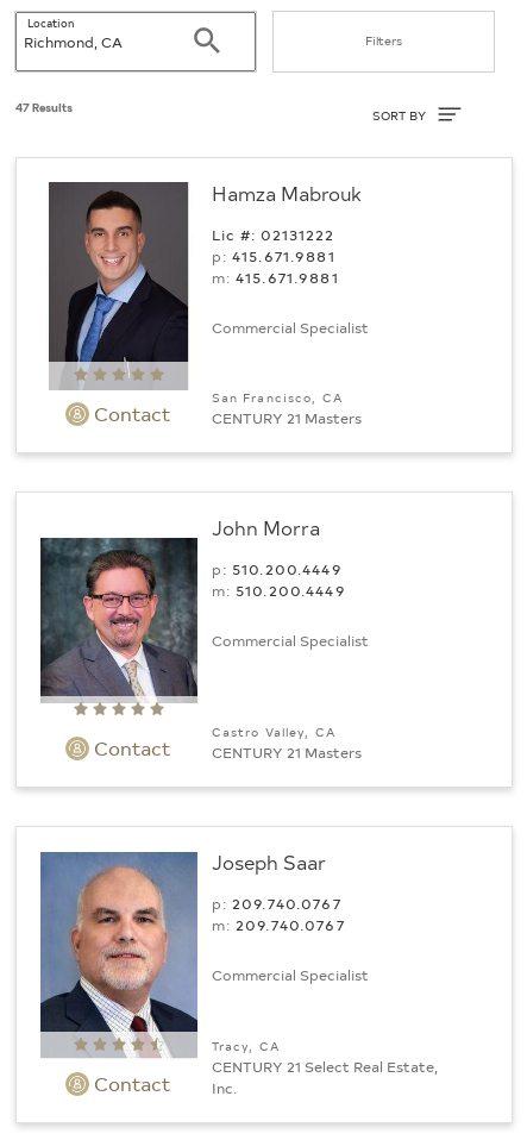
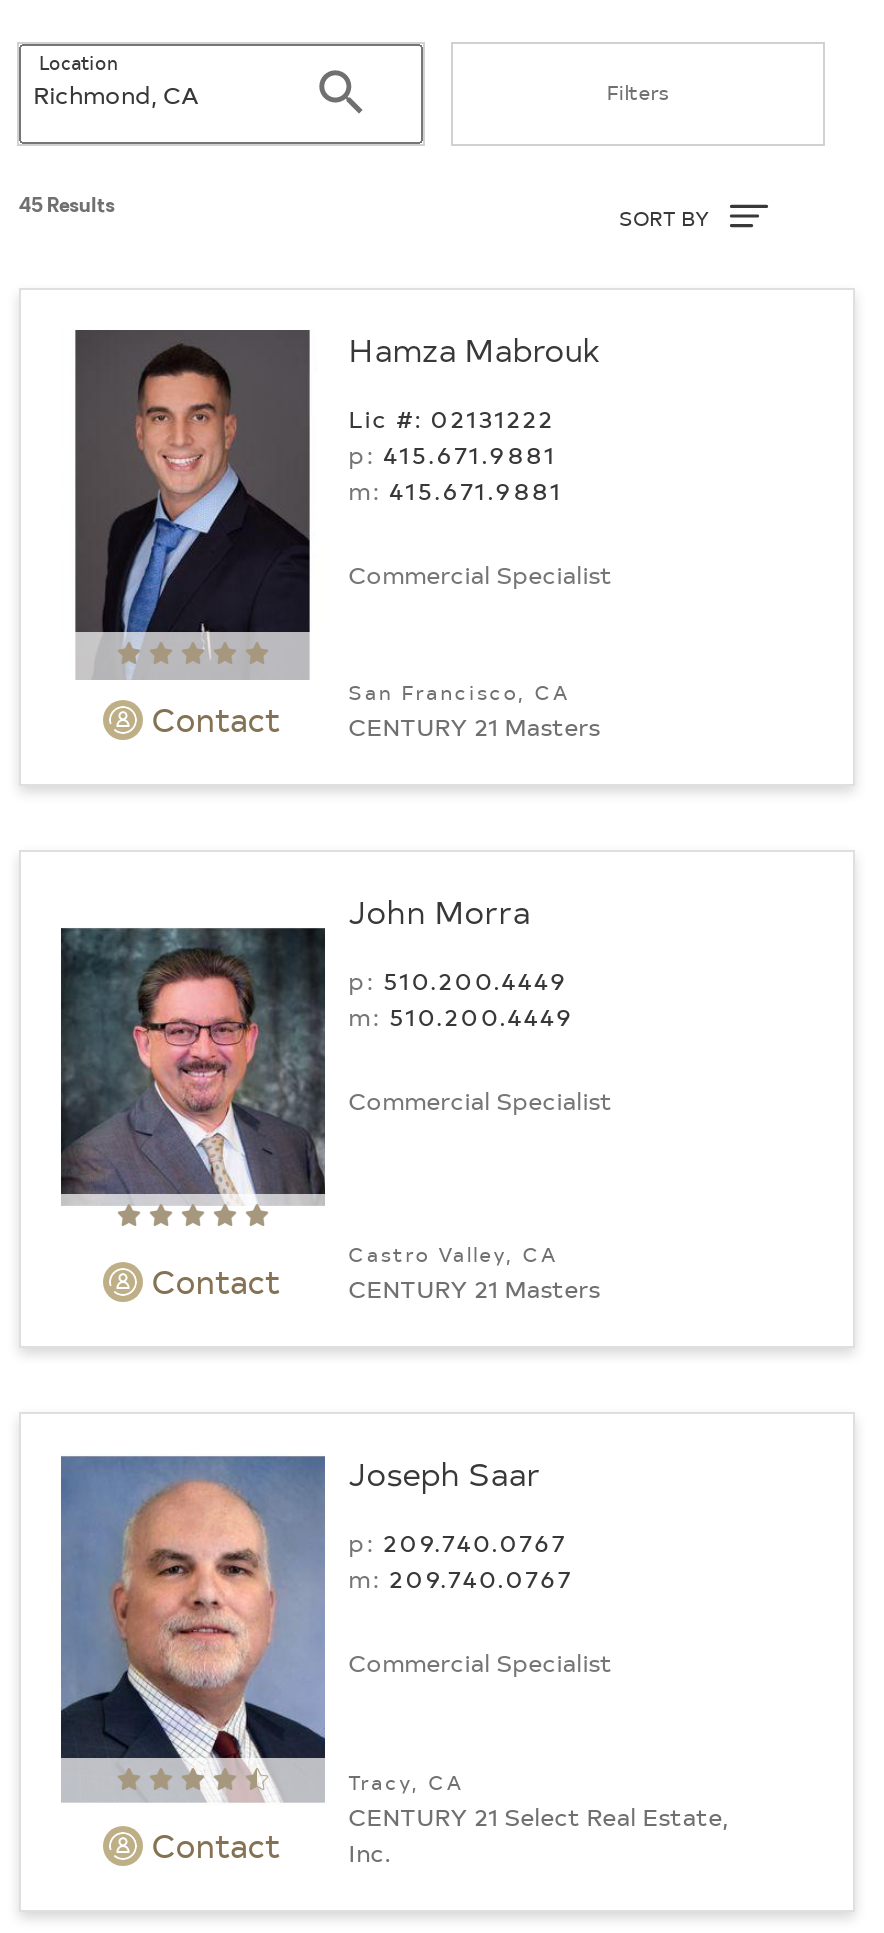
[15,102,73,115] 47 Results -> [19,195,115,217] 45 Results

